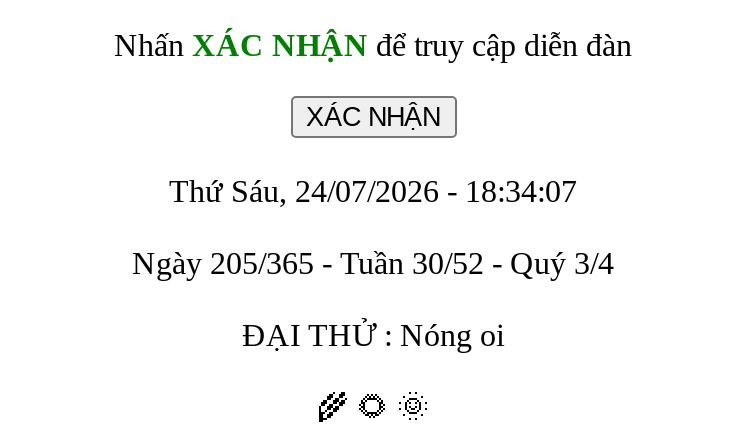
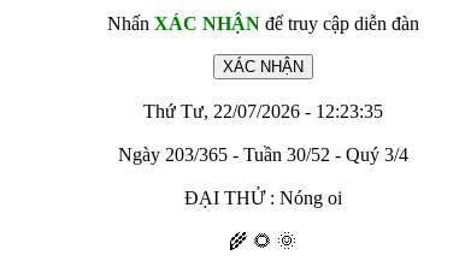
[169,174,577,208] Thứ Sáu, 24/07/2026 - 18:34:07 -> [143,101,382,121] Thứ Tư, 22/07/2026 - 12:23:35
[132,246,614,280] Ngày 205/365 - Tuần 30/52 - Quý 3/4 -> [117,144,408,165] Ngày 203/365 - Tuần 30/52 - Quý 3/4

